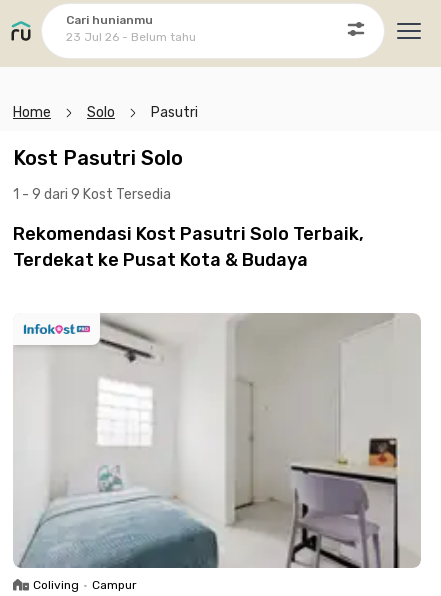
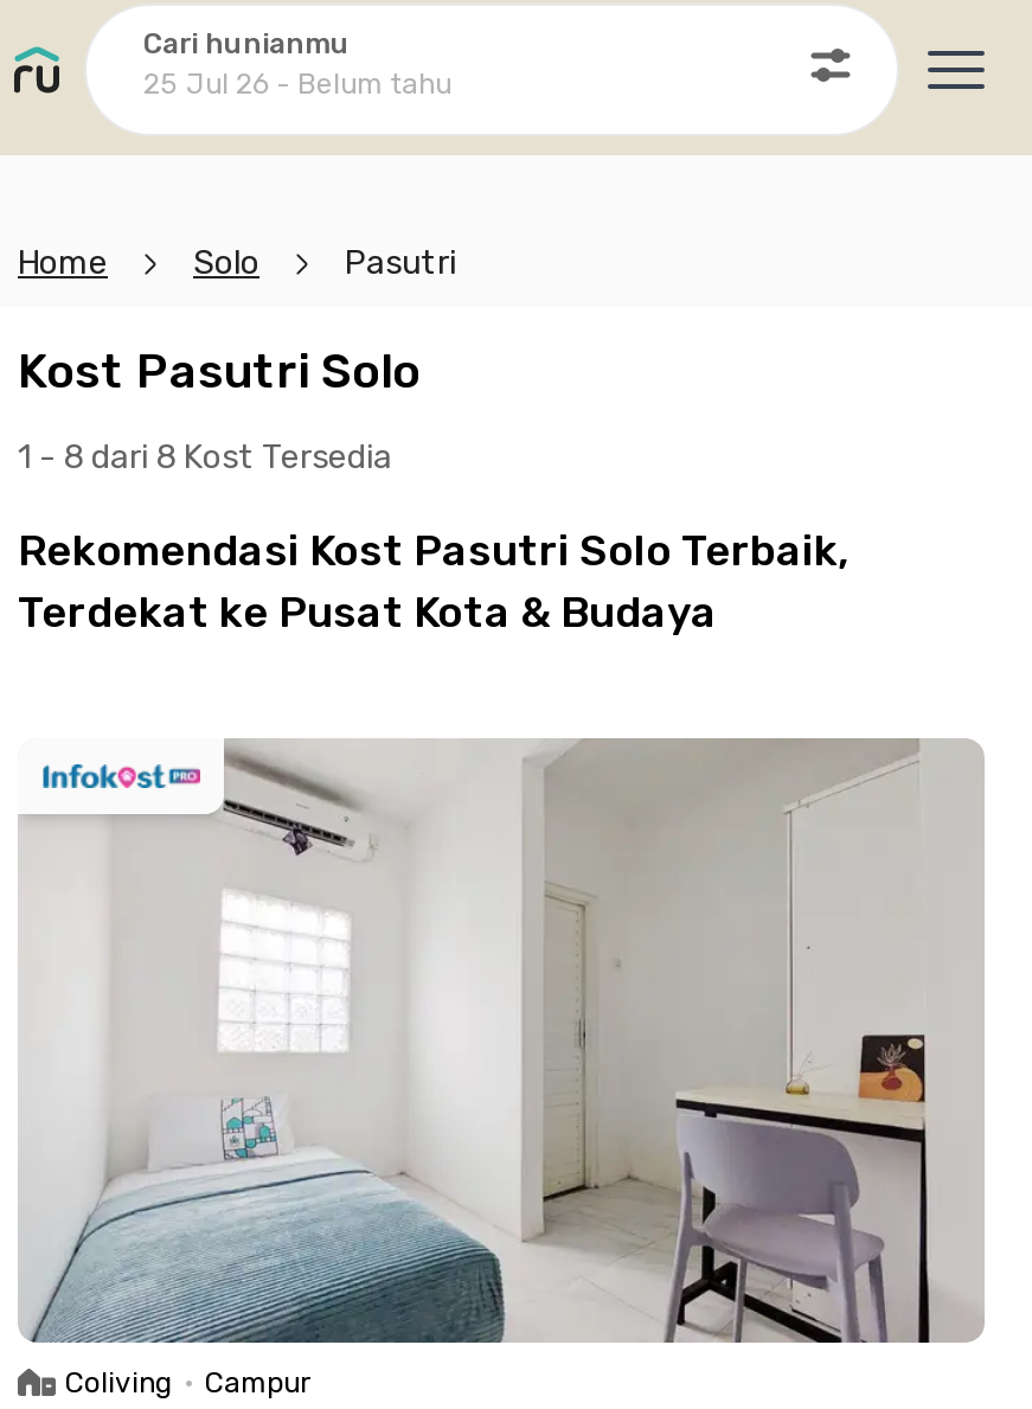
[66,29,196,43] 23 Jul 26 - Belum tahu -> [143,66,451,100] 25 Jul 26 - Belum tahu
[13,186,171,203] 1 - 9 dari 9 Kost Tersedia -> [18,437,392,478] 1 - 8 dari 8 Kost Tersedia

